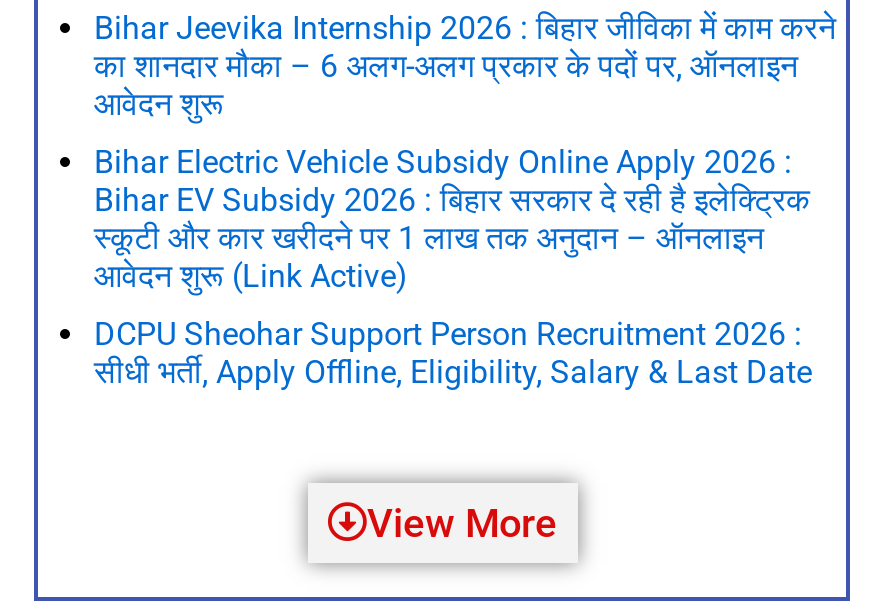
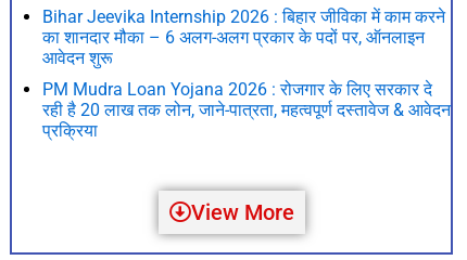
[94,143,812,391] Bihar Electric Vehicle Subsidy Online Apply 2026 : | Bihar EV Subsidy 2026 : बिहार सरकार दे रही है इलेक्ट्रिक | स्कूटी और कार खरीदने पर 1 लाख तक अनुदान – ऑनलाइन | आवेदन शुरू (Link Active) | DCPU Sheohar Support Person Recruitment 2026 : | सीधी भर्ती, Apply Offline, Eligibility, Salary & Last Date -> [42,79,451,141] PM Mudra Loan Yojana 2026 : रोजगार के लिए सरकार दे | रही है 20 लाख तक लोन, जाने-पात्रता, महत्वपूर्ण दस्तावेज & आवेदन | प्रक्रिया

